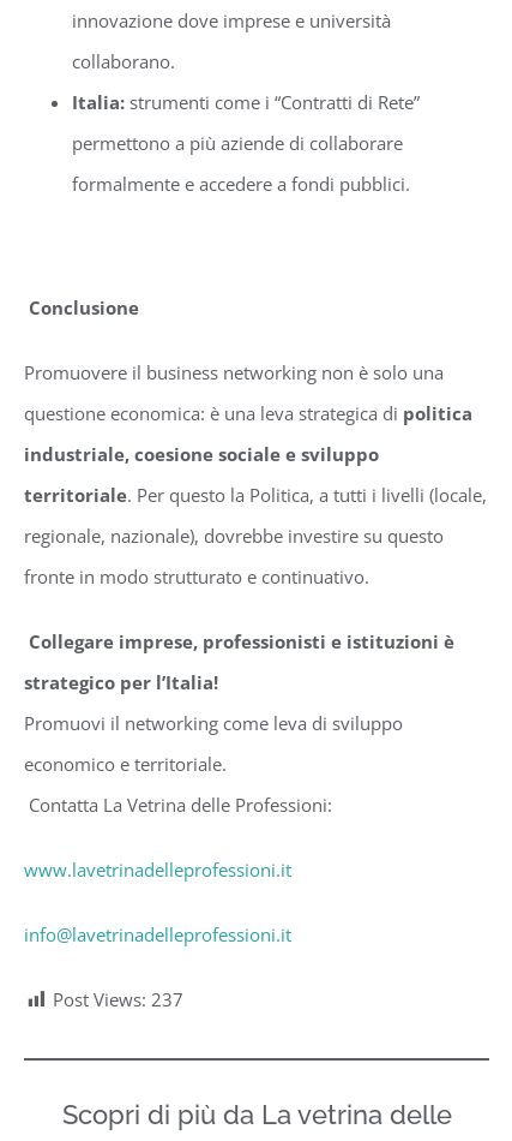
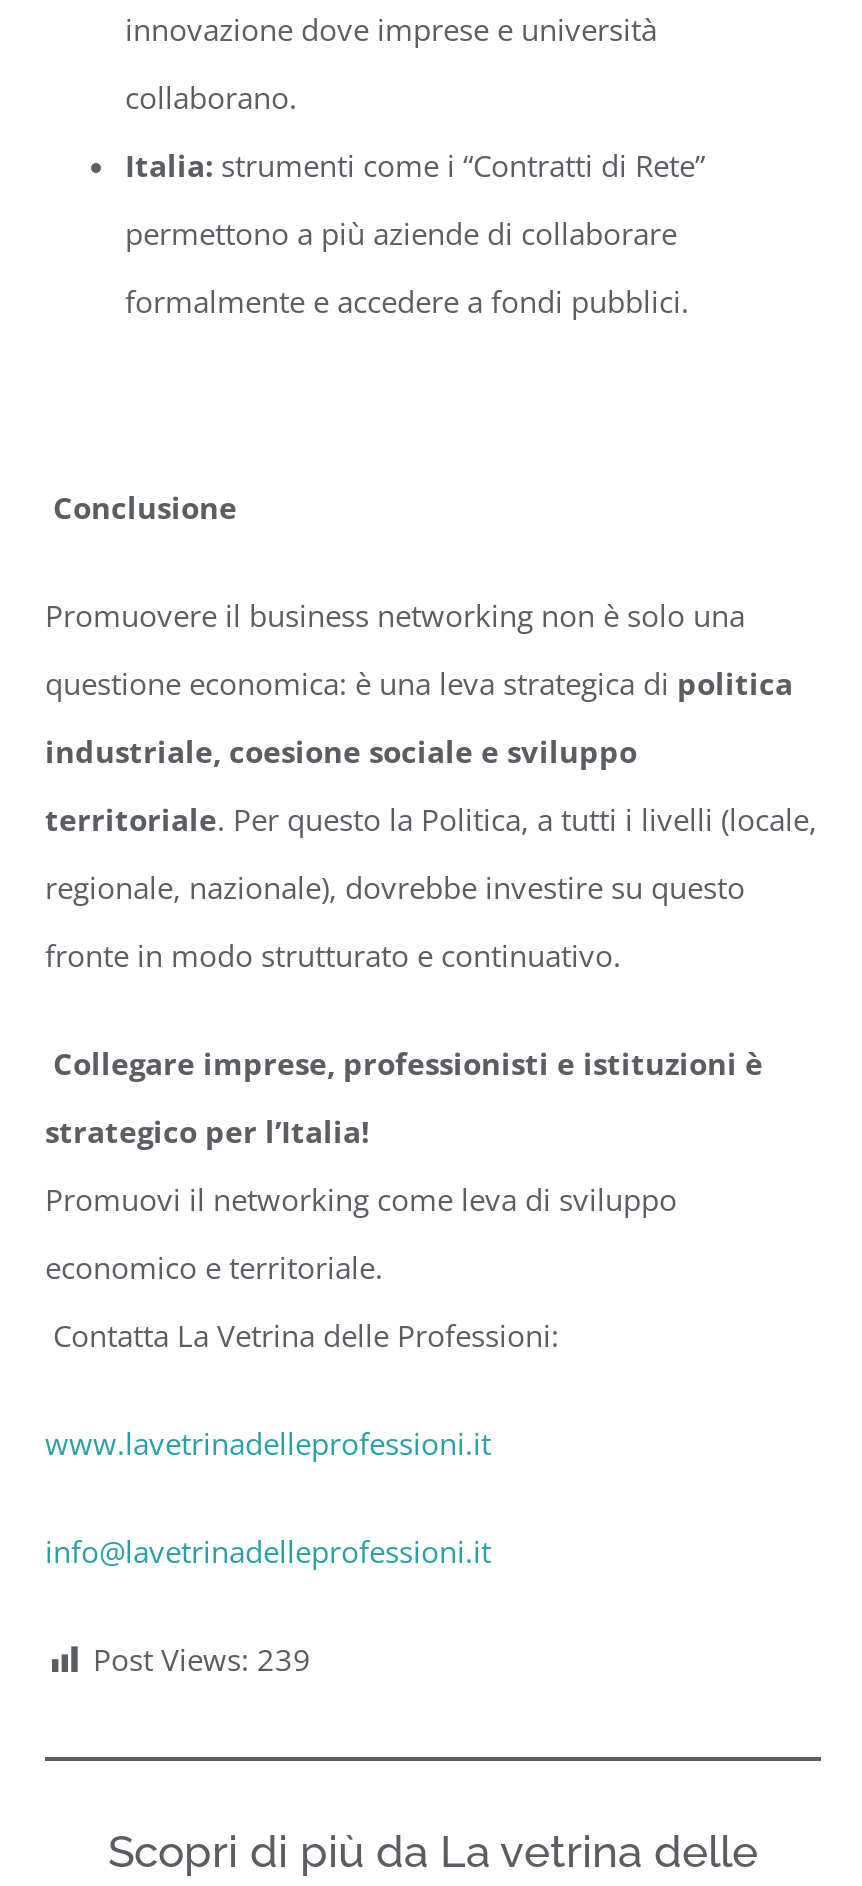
[53,988,183,1012] Post Views: 237 -> [93,1640,311,1680] Post Views: 239

